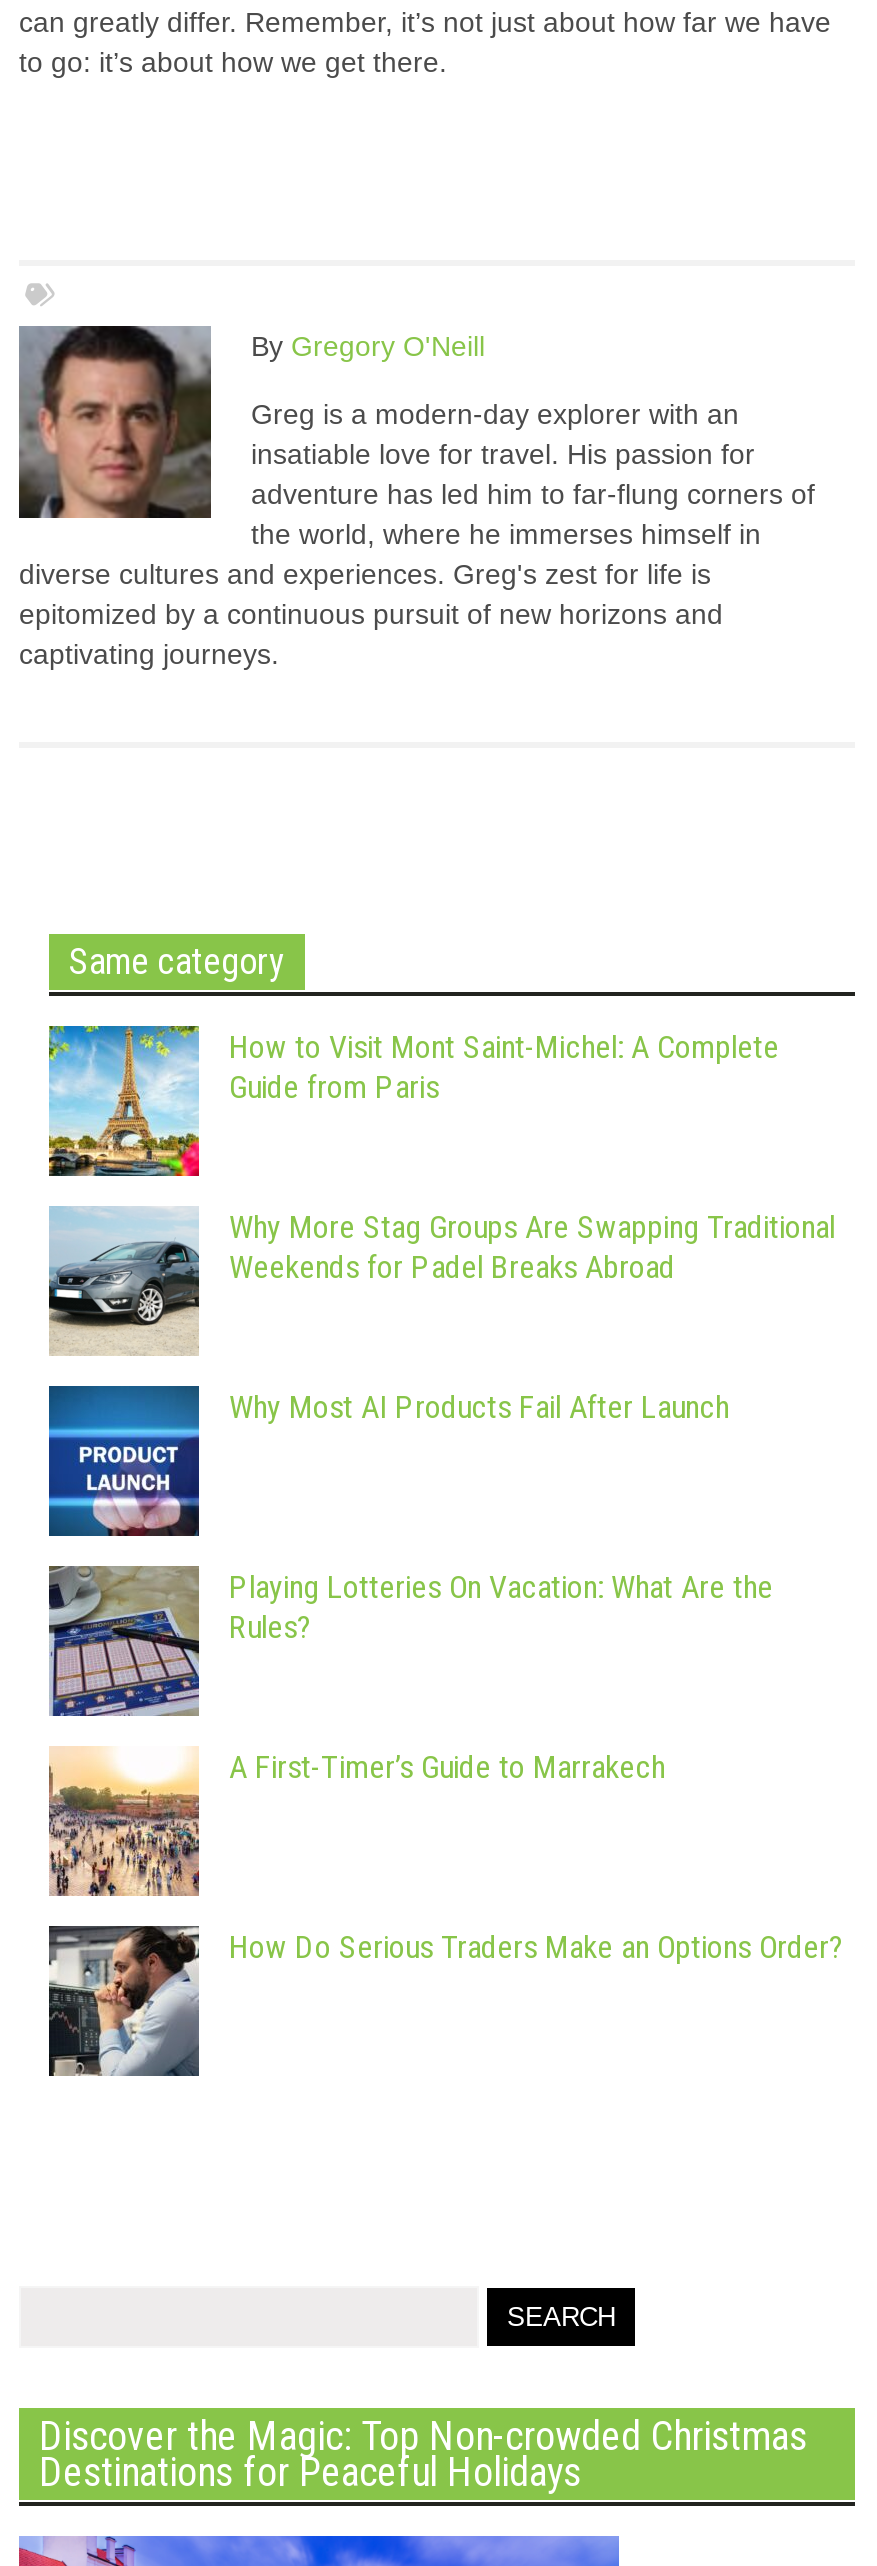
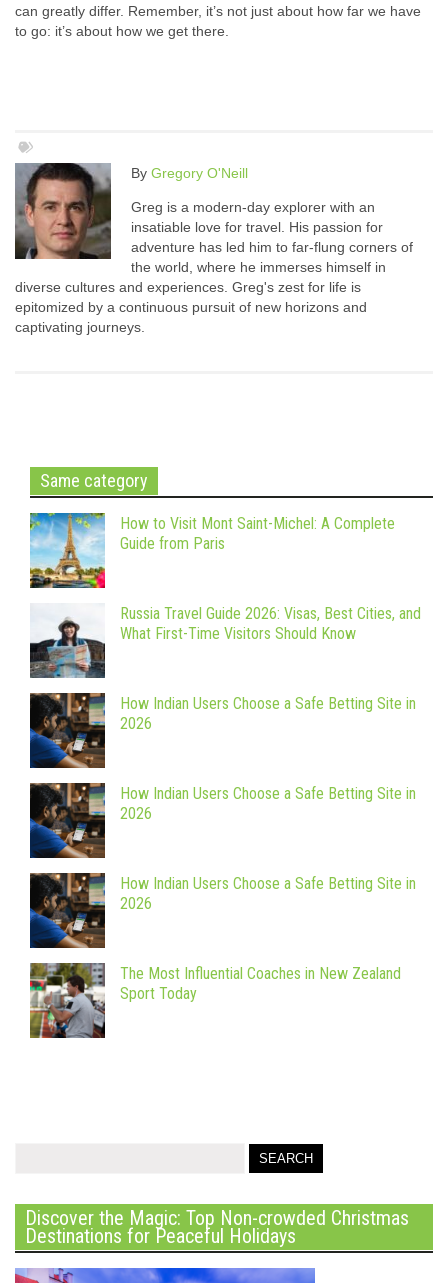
[47,1206,835,1356] [image] | Why More Stag Groups Are Swapping Traditional | Weekends for Padel Breaks Abroad -> [30,604,421,679] [image] | Russia Travel Guide 2026: Visas, Best Cities, and | What First-Time Visitors Should Know
[47,1384,729,1538] [image] | Why Most AI Products Fail After Launch -> [29,692,416,769] [image] | How Indian Users Choose a Safe Betting Site in | 2026
[47,1566,773,1718] [image] | Playing Lotteries On Vacation: What Are the | Rules? -> [29,783,416,859] [image] | How Indian Users Choose a Safe Betting Site in | 2026
[47,1746,665,1898] [image] | A First-Timer’s Guide to Marrakech -> [29,872,416,949] [image] | How Indian Users Choose a Safe Betting Site in | 2026
[47,1926,843,2076] [image] | How Do Serious Traders Make an Options Order? -> [29,963,401,1039] [image] | The Most Influential Coaches in New Zealand | Sport Today

